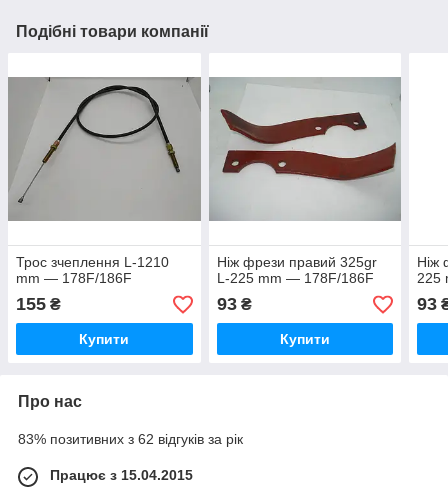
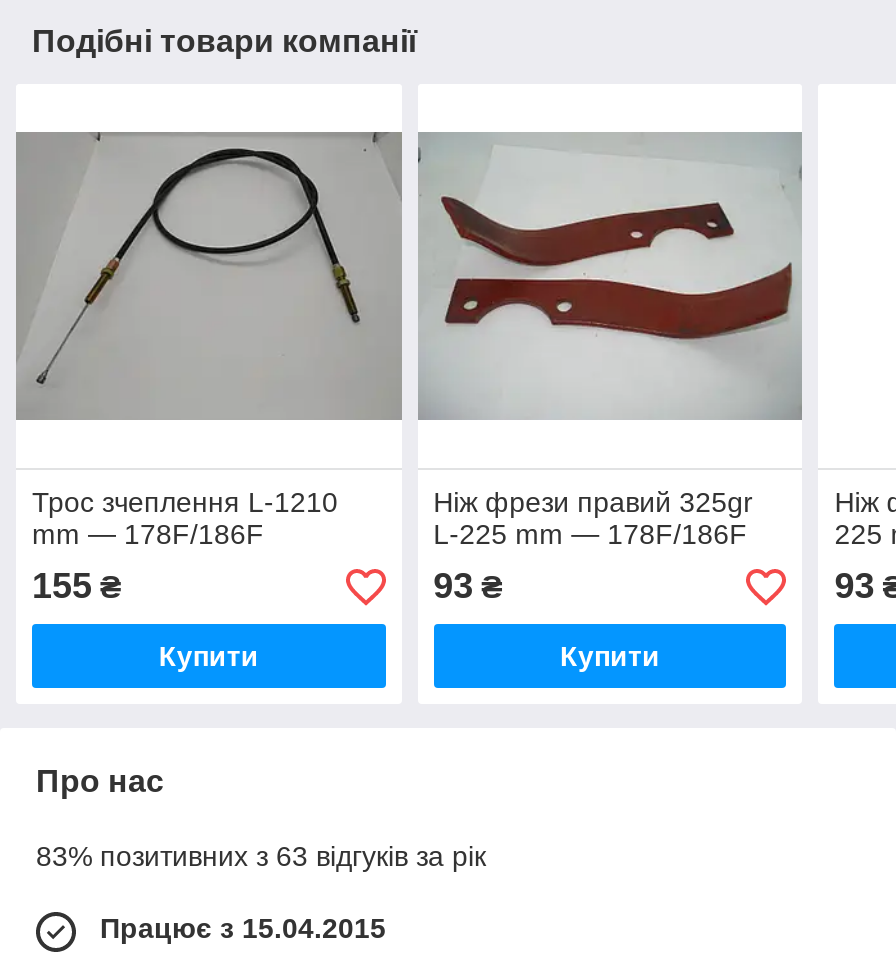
[18,431,243,447] 83% позитивних з 62 відгуків за рік -> [36,841,486,873] 83% позитивних з 63 відгуків за рік

